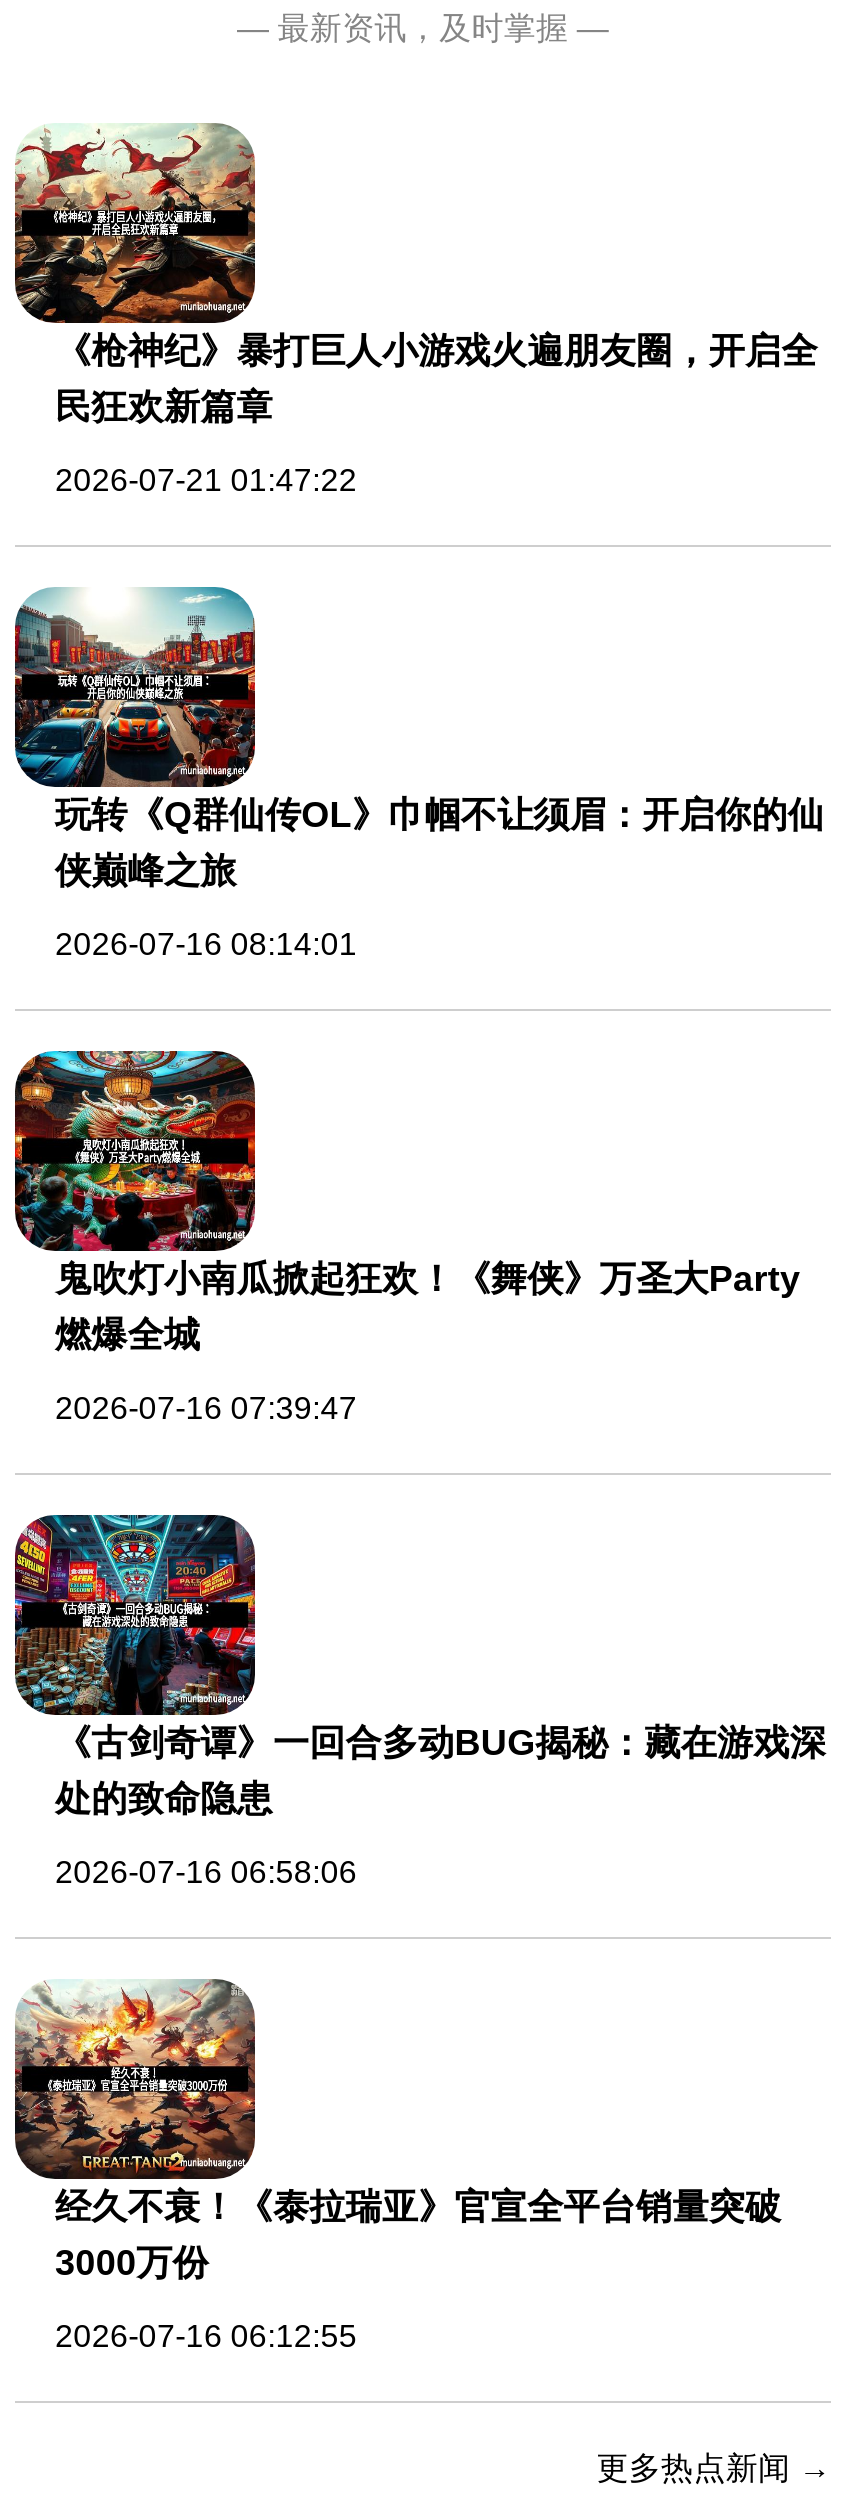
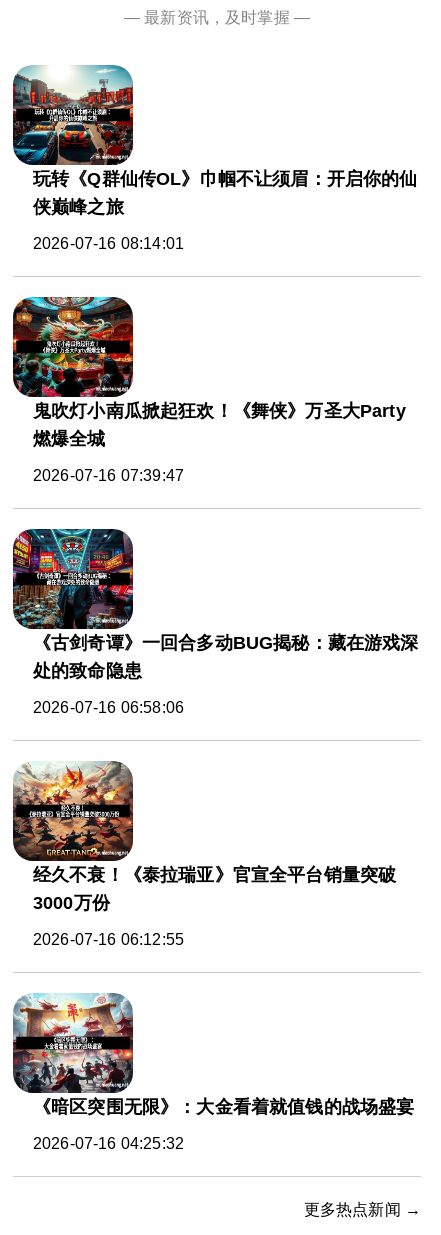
[13,123,818,497] [image] | 《枪神纪》暴打巨人小游戏火遍朋友圈，开启全 | 民狂欢新篇章 | 2026-07-21 01:47:22 -> none
moved [11,585,826,2353] -> [11,64,418,948]: [image] | 玩转《Q群仙传OL》巾帼不让须眉：开启你的仙 | 侠巅峰之旅 | ... | 3000万份 | 2026-07-16 06:12:55
none -> [12,992,414,1152] [image] | 《暗区突围无限》：大金看着就值钱的战场盛宴 | 2026-07-16 04:25:32

